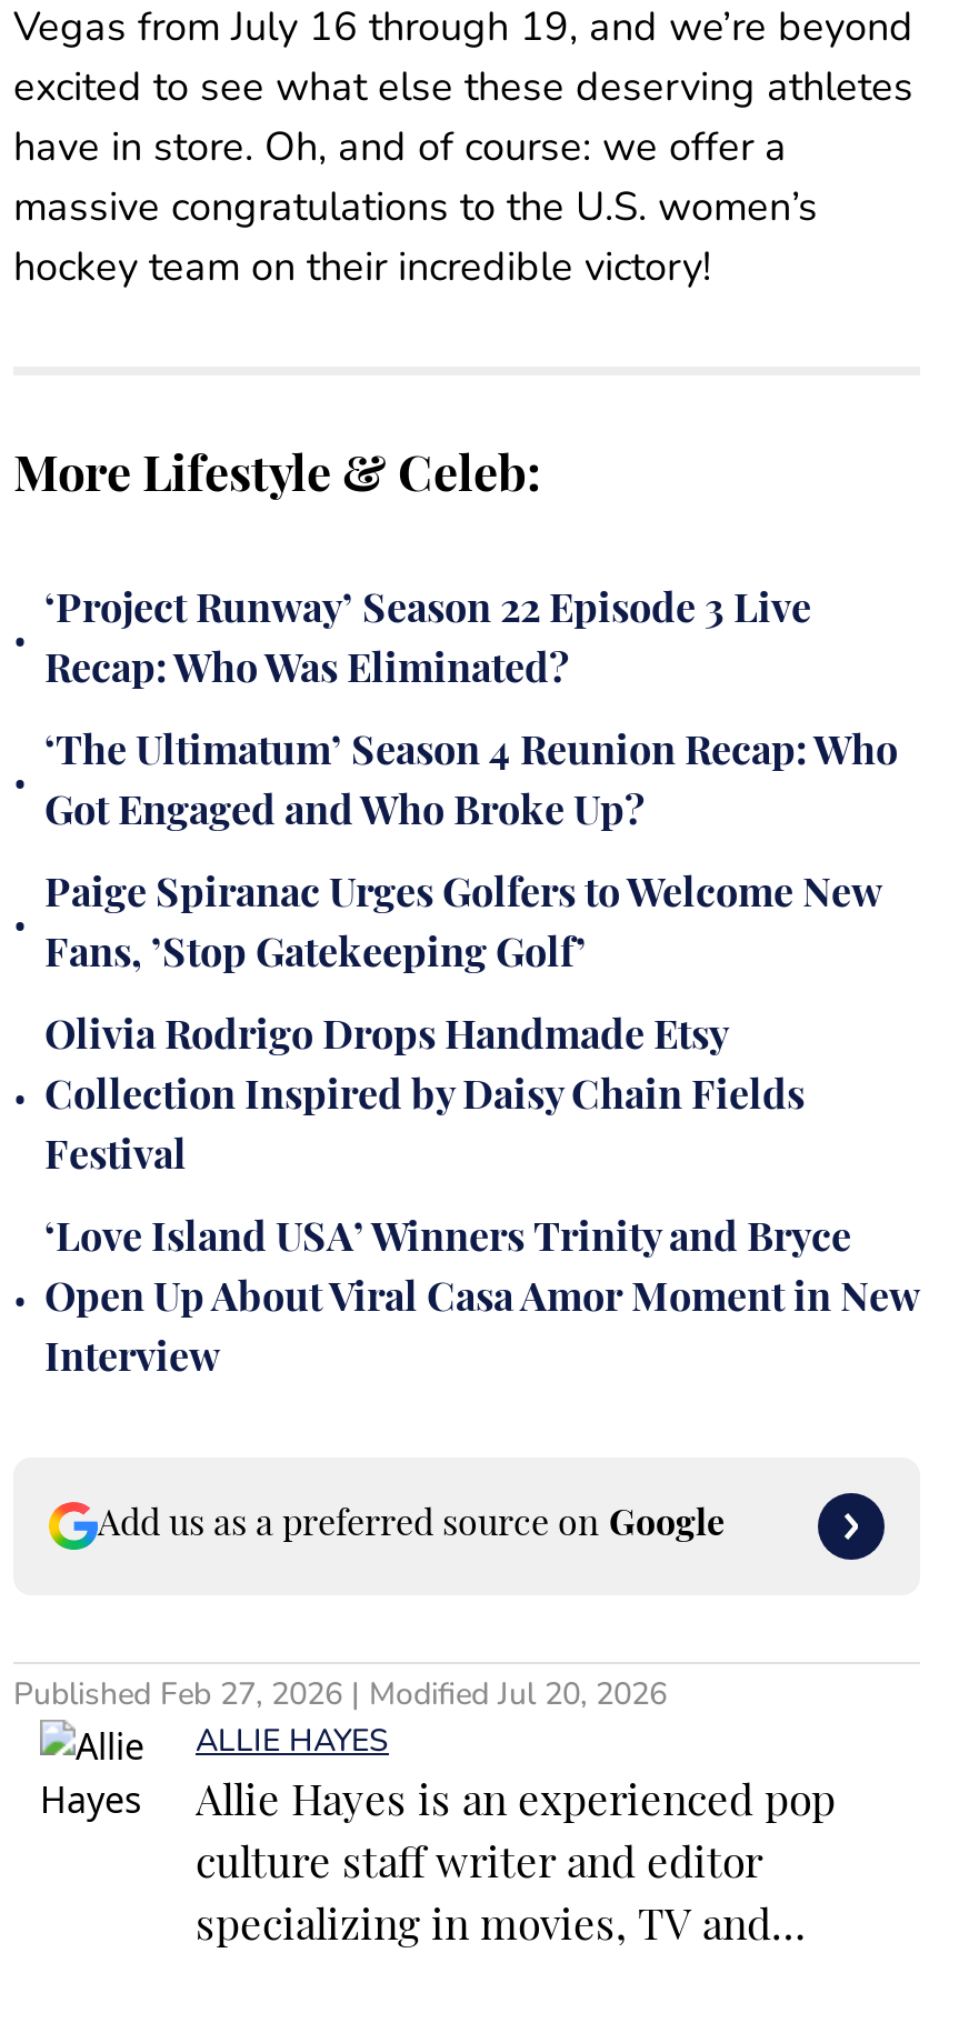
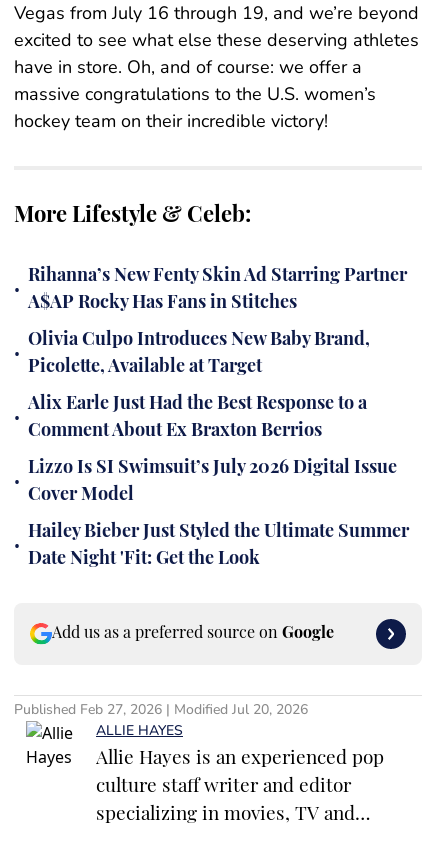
[44,591,811,694] ‘Project Runway’ Season 22 Episode 3 Live | Recap: Who Was Eliminated? -> [28,267,407,313] Rihanna’s New Fenty Skin Ad Starring Partner | A$AP Rocky Has Fans in Stitches
[44,734,898,836] ‘The Ultimatum’ Season 4 Reunion Recap: Who | Got Engaged and Who Broke Up? -> [28,331,370,377] Olivia Culpo Introduces New Baby Brand, | Picolette, Available at Target
[44,876,880,978] Paige Spiranac Urges Golfers to Welcome New | Fans, ’Stop Gatekeeping Golf’ -> [28,395,367,441] Alix Earle Just Had the Best Response to a | Comment About Ex Braxton Berrios
[44,1018,805,1180] Olivia Rodrigo Drops Handmade Etsy | Collection Inspired by Daisy Chain Fields | Festival -> [28,459,397,505] Lizzo Is SI Swimsuit’s July 2026 Digital Issue | Cover Model
[44,1220,918,1382] ‘Love Island USA’ Winners Trinity and Bryce | Open Up About Viral Casa Amor Moment in New | Interview -> [28,523,409,569] Hailey Bieber Just Styled the Ultimate Summer | Date Night 'Fit: Get the Look

